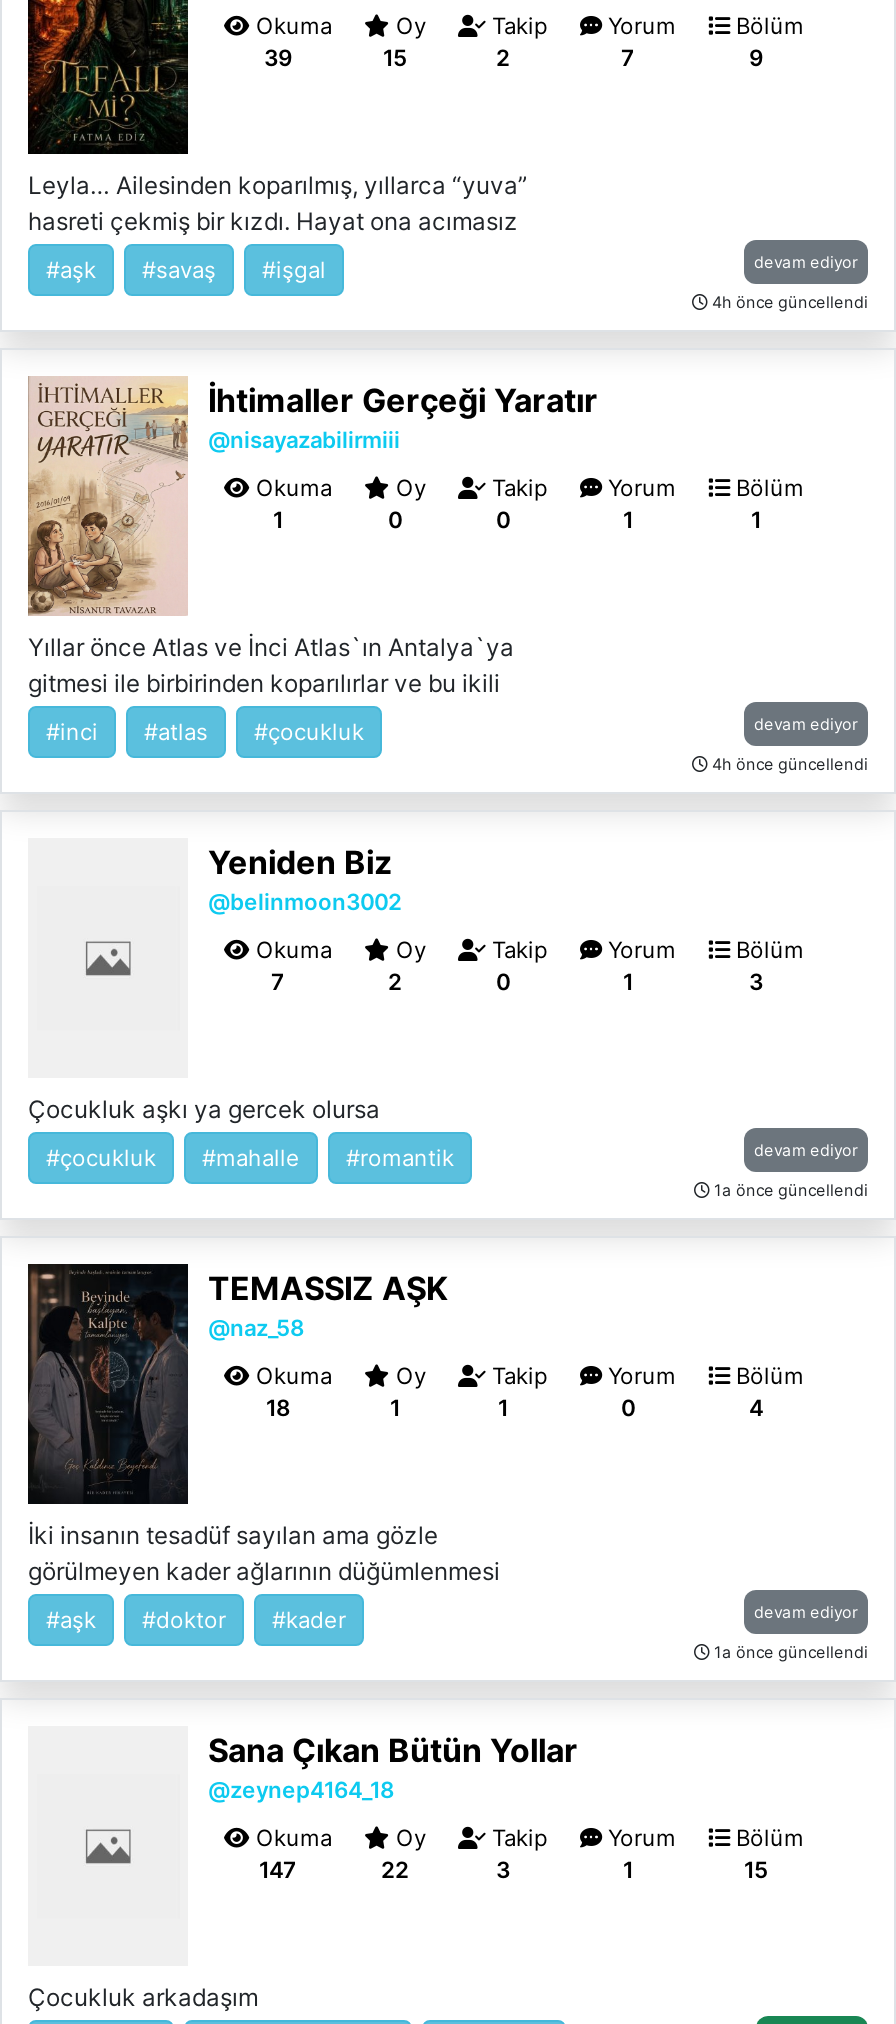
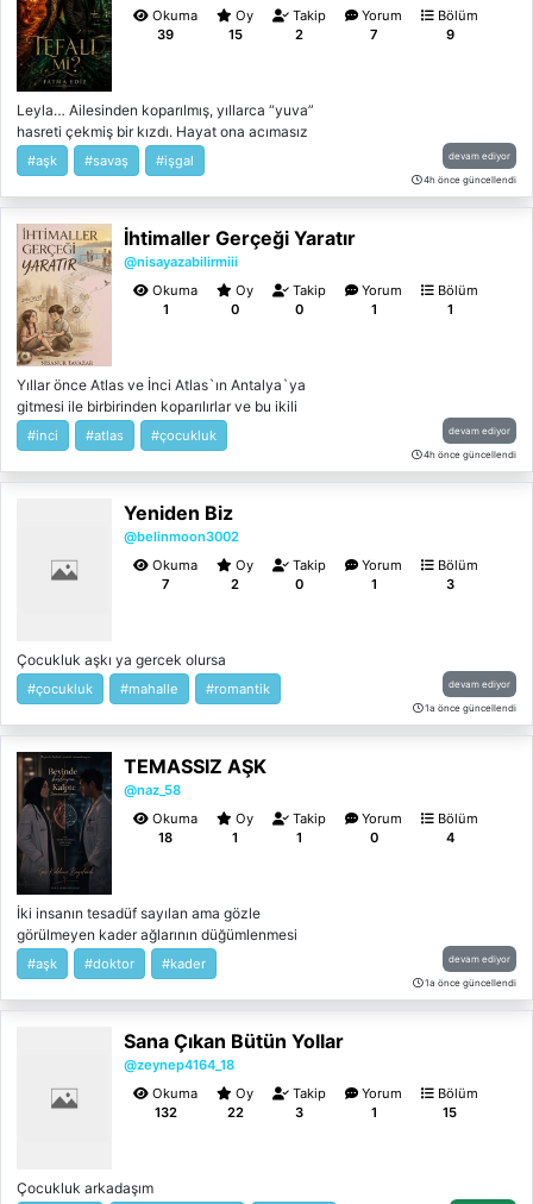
[259,1856,297,1884] 147 -> [154,1104,177,1121] 132

